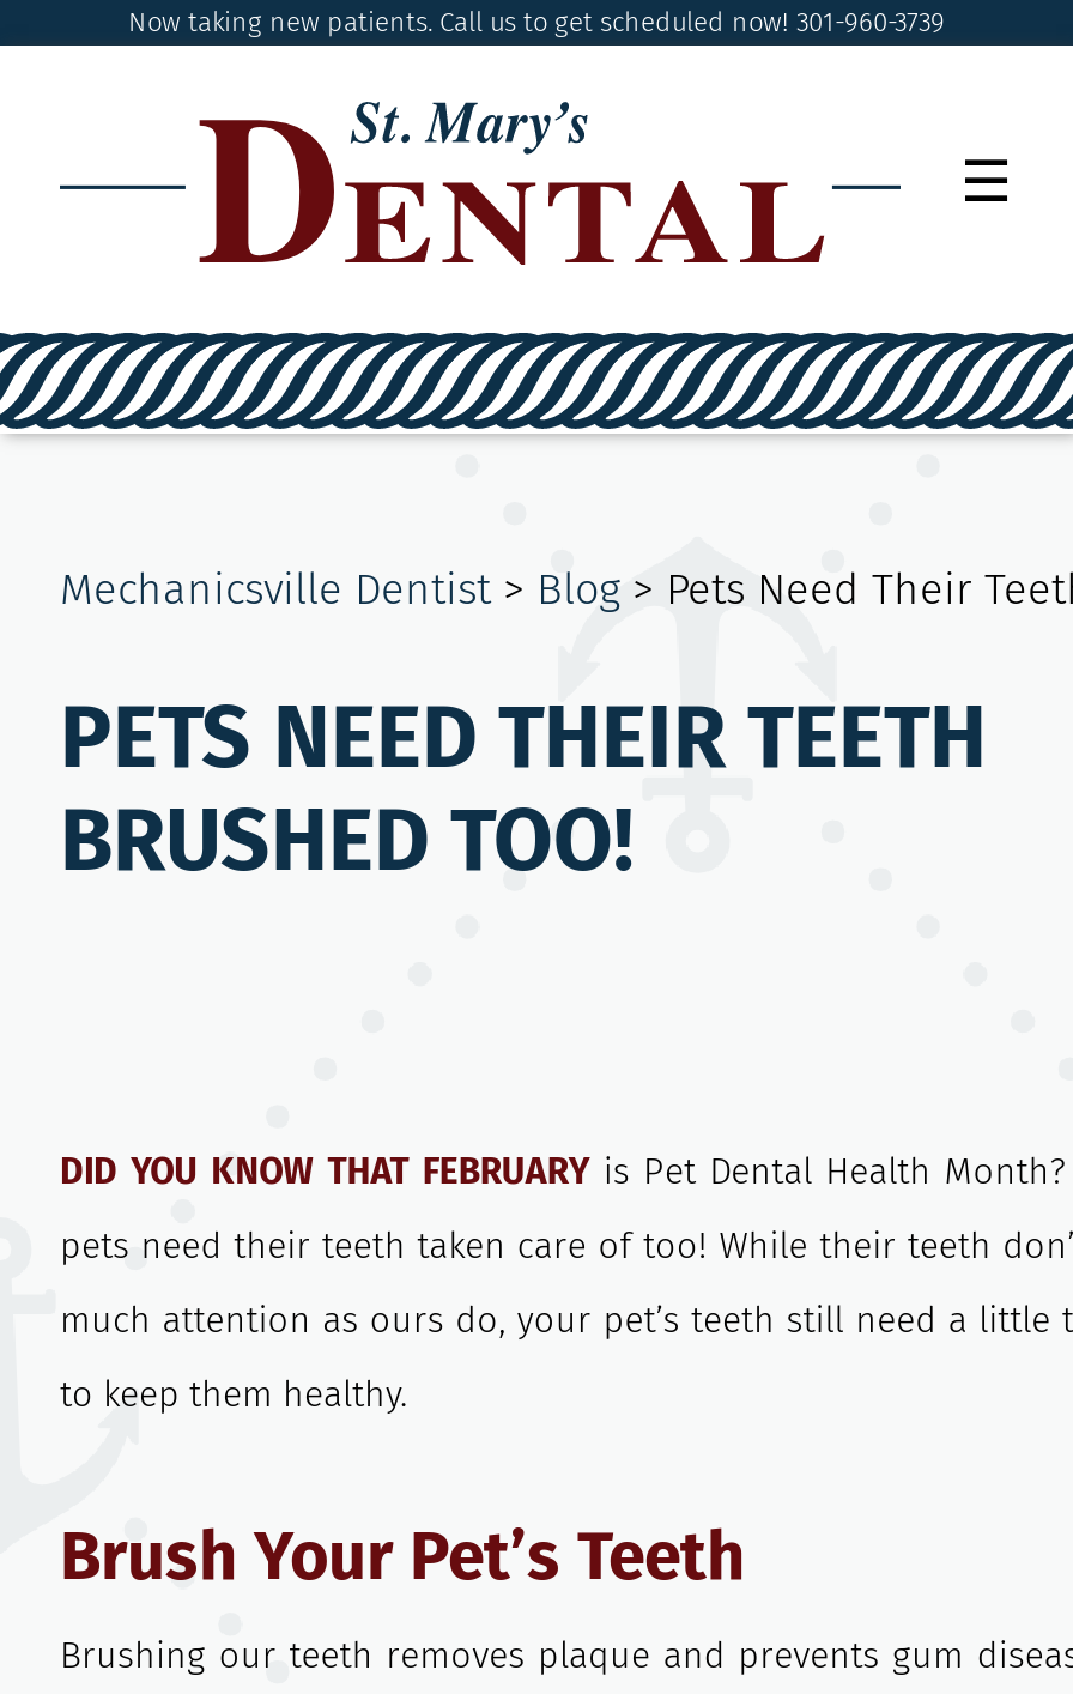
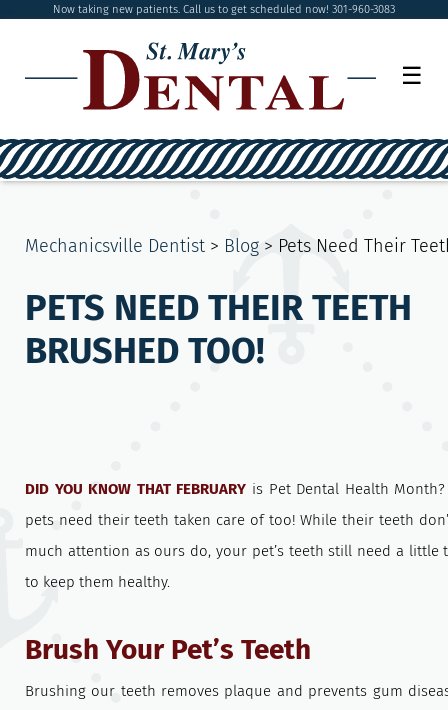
[128,8,945,39] Now taking new patients. Call us to get scheduled now! 301-960-3739 -> [53,3,395,16] Now taking new patients. Call us to get scheduled now! 301-960-3083

